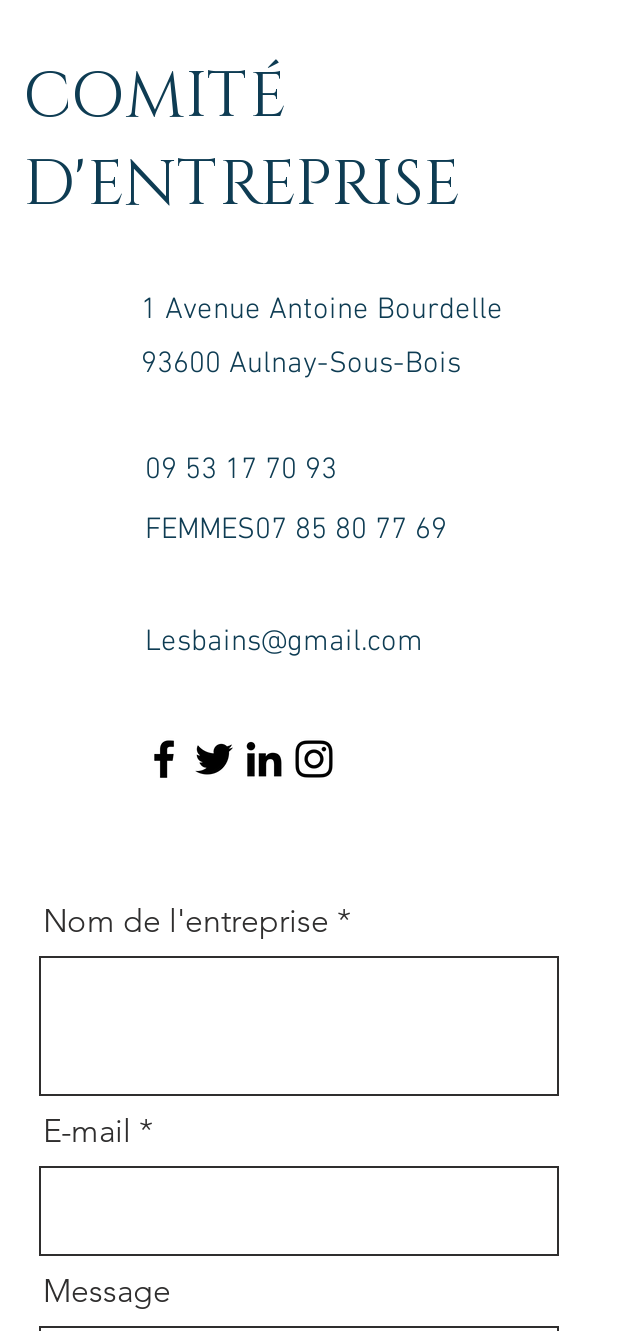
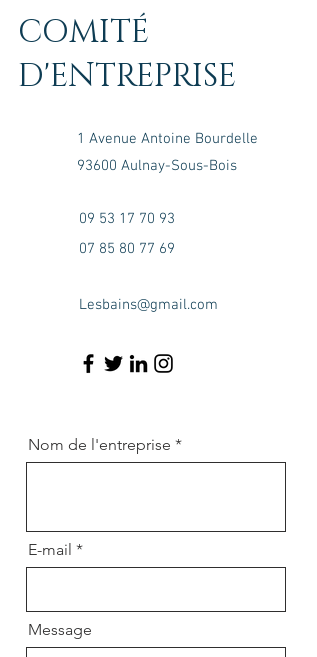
[145,512,447,548] FEMMES07 85 80 77 69 -> [79,240,175,258] 07 85 80 77 69

